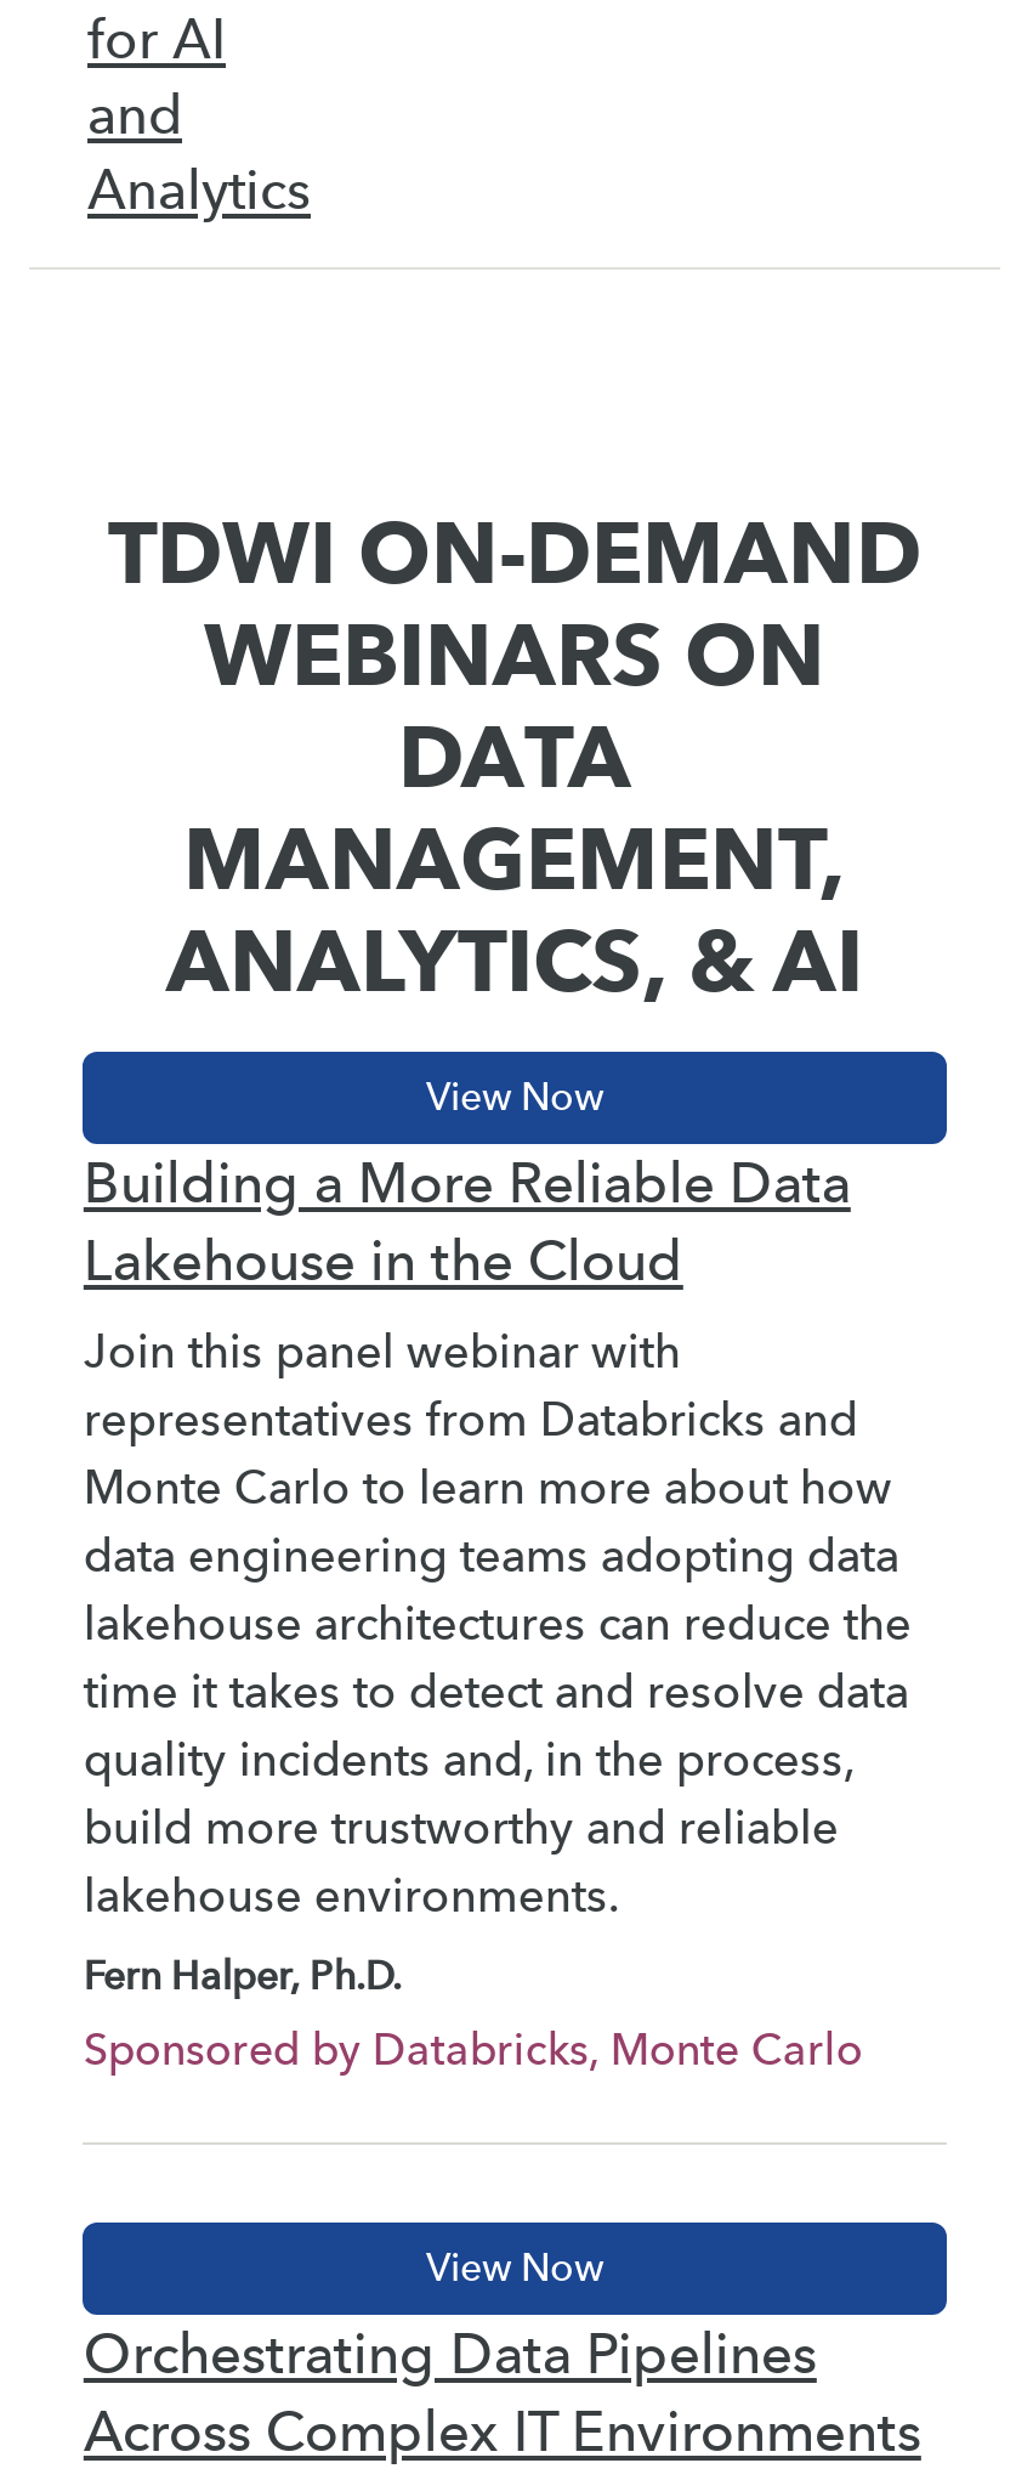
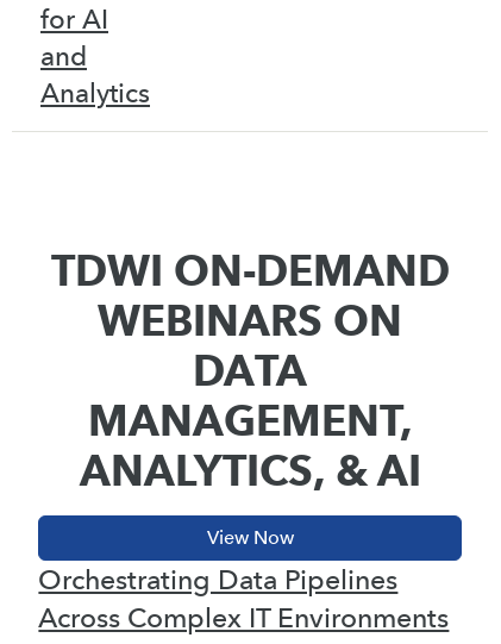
[84,1148,911,2077] Building a More Reliable Data | Lakehouse in the Cloud | Join this panel webinar with | representatives from Databricks and | Monte Carlo to learn more about how | data engineering teams adopting data | lakehouse architectures can reduce the | time it takes to detect and resolve data | quality incidents and, in the process, | build more trustworthy and reliable | lakehouse environments. | Fern Halper, Ph.D. | Sponsored by Databricks, Monte Carlo -> none

